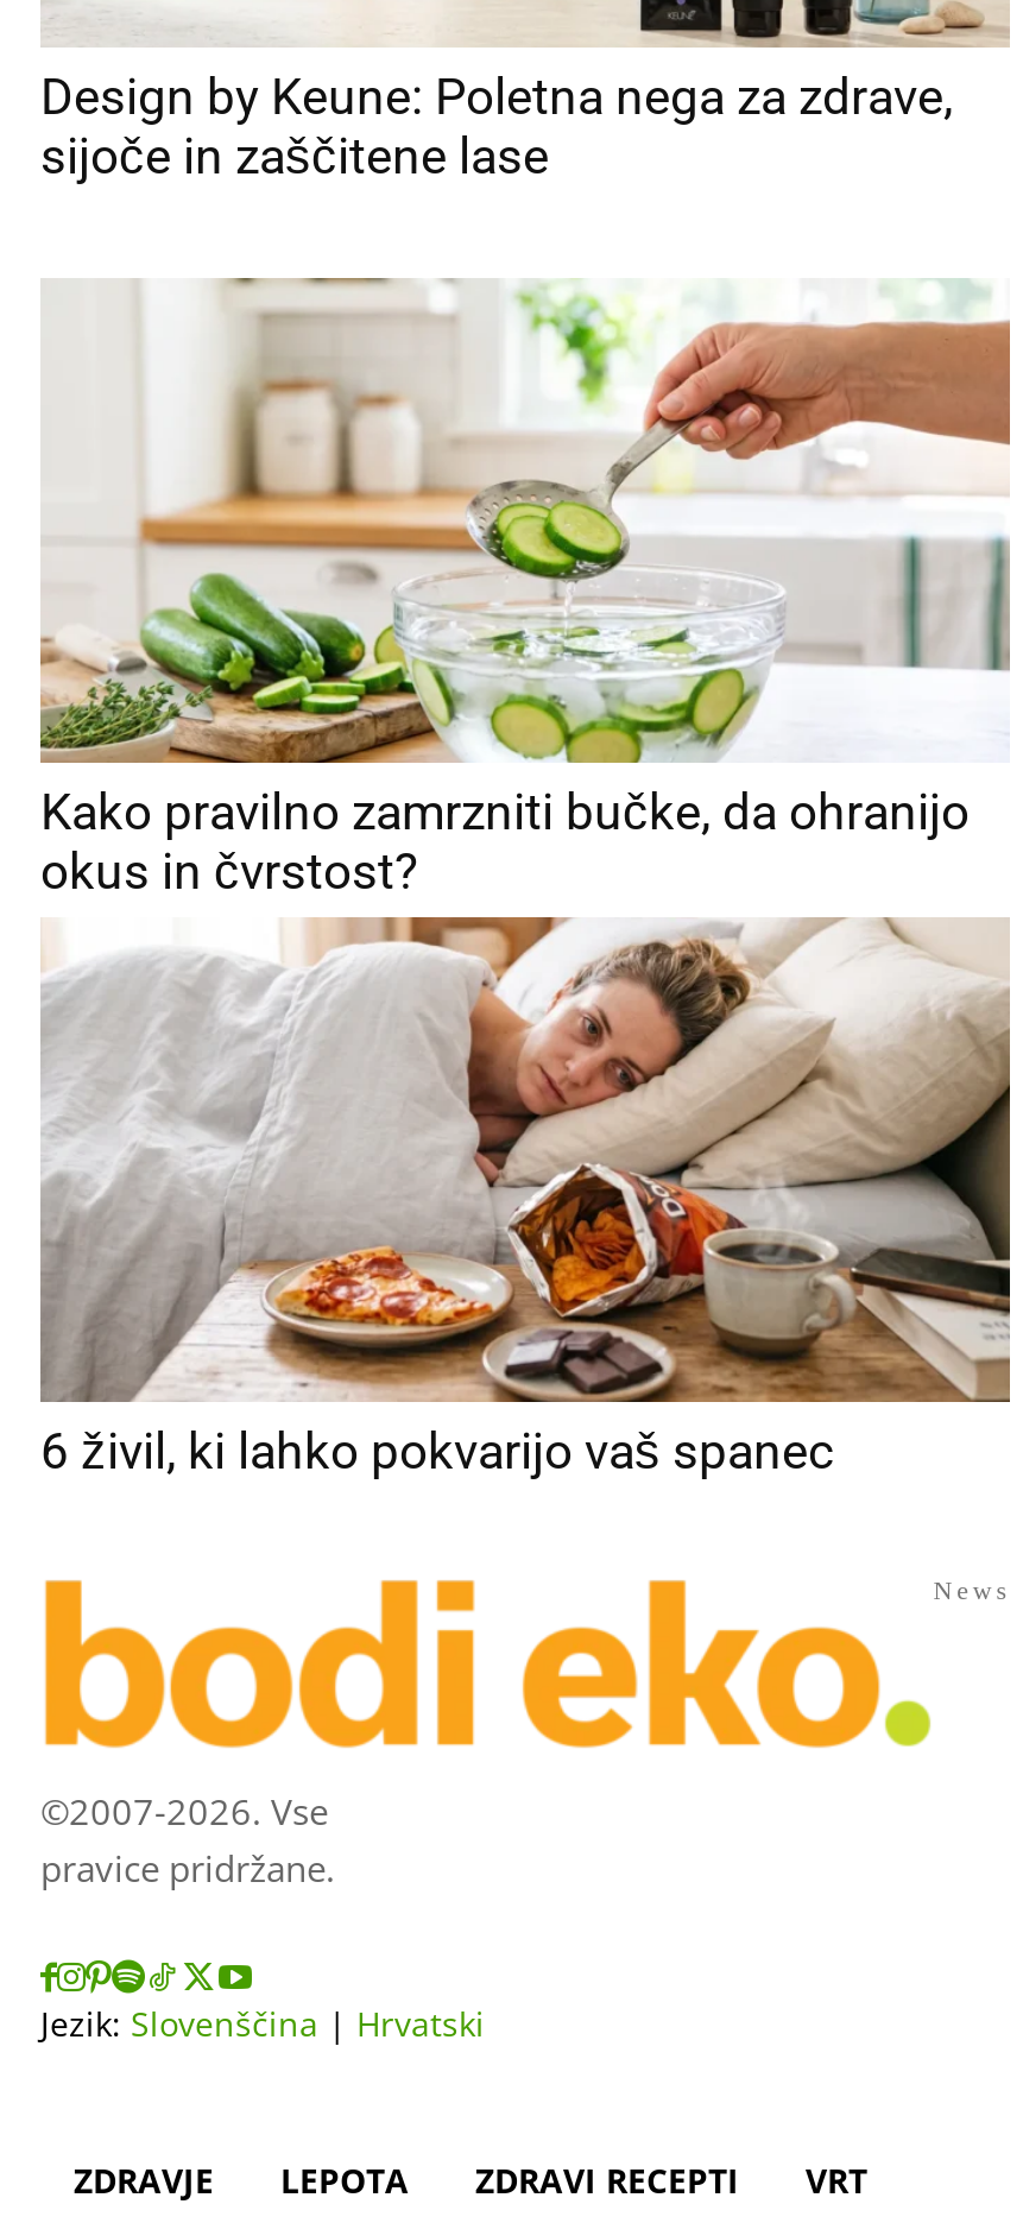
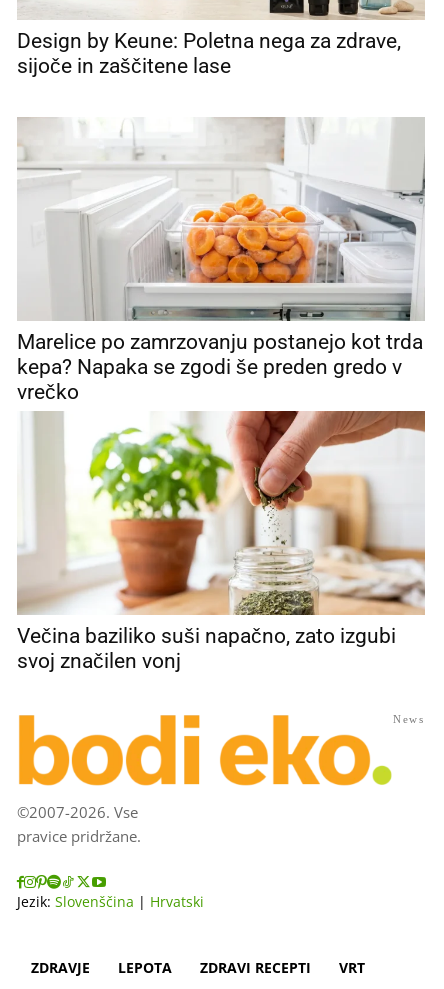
[138,278,1010,649] [image] -> [18,117,426,322] [image]
[40,784,970,901] Kako pravilno zamrzniti bučke, da ohranijo | okus in čvrstost? -> [17,330,423,404] Marelice po zamrzovanju postanejo kot trda | kepa? Napaka se zgodi še preden gredo v | vrečko
[40,920,1012,1480] [image] | 6 živil, ki lahko pokvarijo vaš spanec -> [17,411,426,673] [image] | Večina baziliko suši napačno, zato izgubi | svoj značilen vonj

